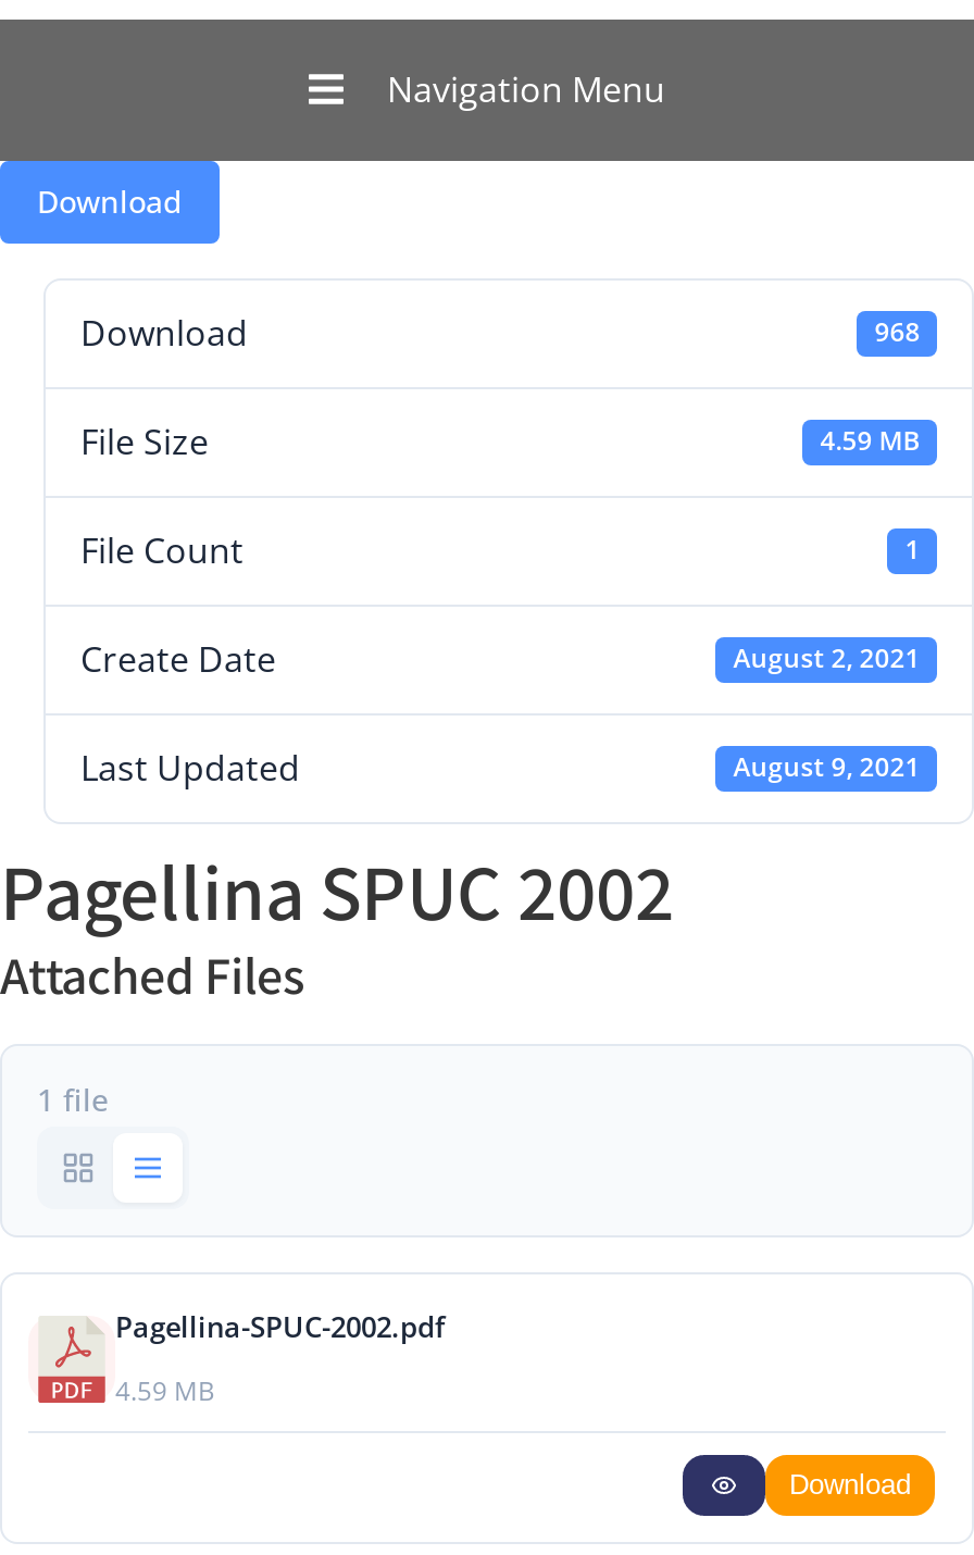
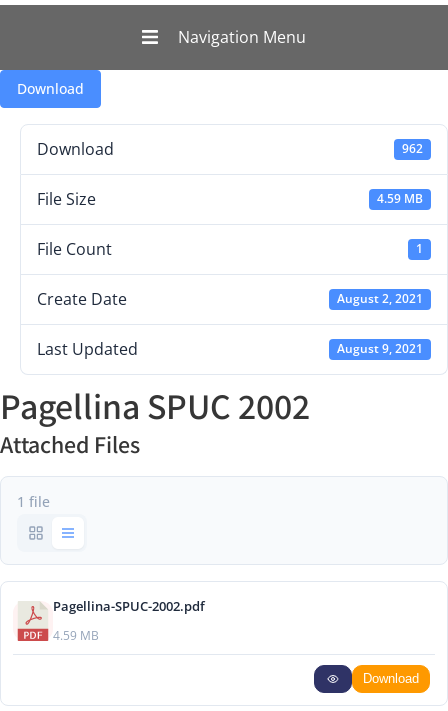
[874,314,920,351] 968 -> [402,140,423,157] 962

